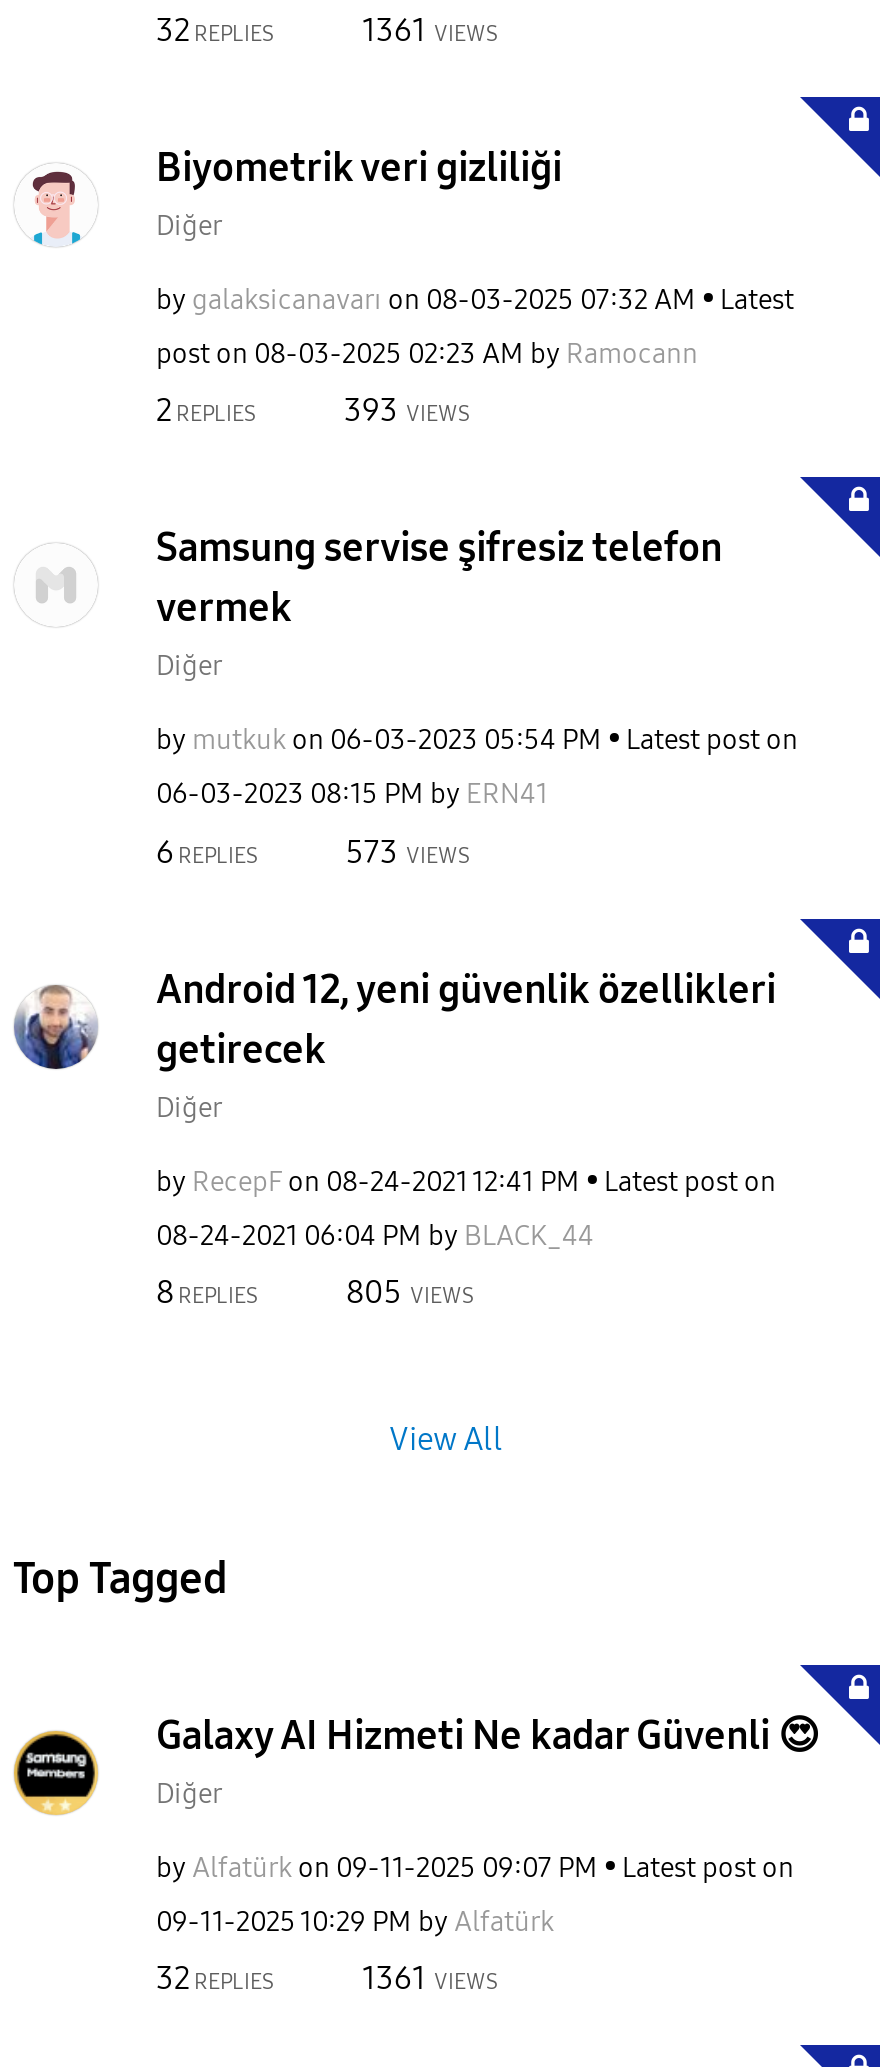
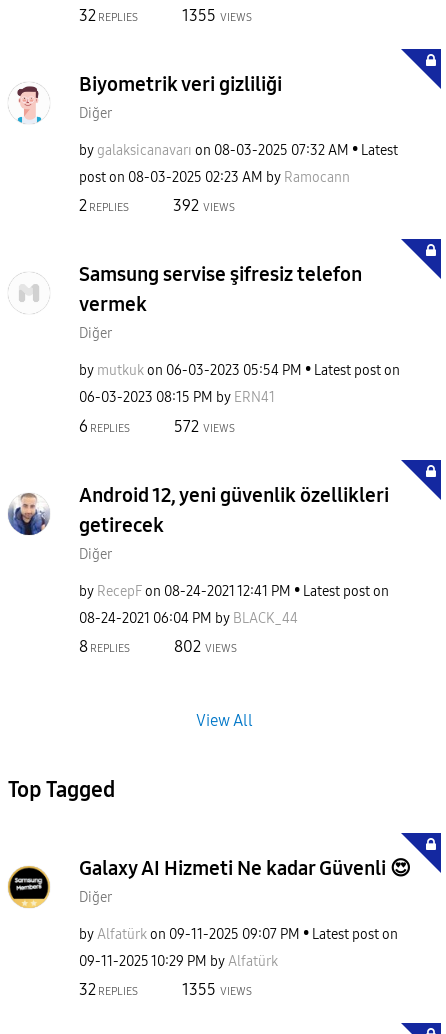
[362,10,498,48] 1361 VIEWS -> [182,5,252,24] 1355 VIEWS
[344,391,470,429] 393 VIEWS -> [173,196,235,215] 392 VIEWS
[346,832,470,870] 573 VIEWS -> [174,416,235,435] 572 VIEWS
[346,1273,474,1311] 805 VIEWS -> [174,637,237,656] 802 VIEWS
[362,1959,498,1997] 1361 VIEWS -> [182,980,252,999] 1355 VIEWS

